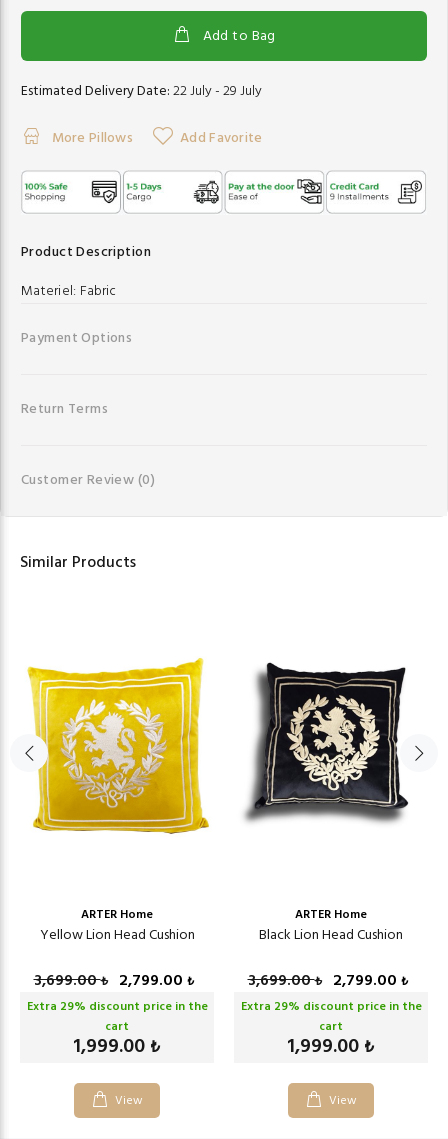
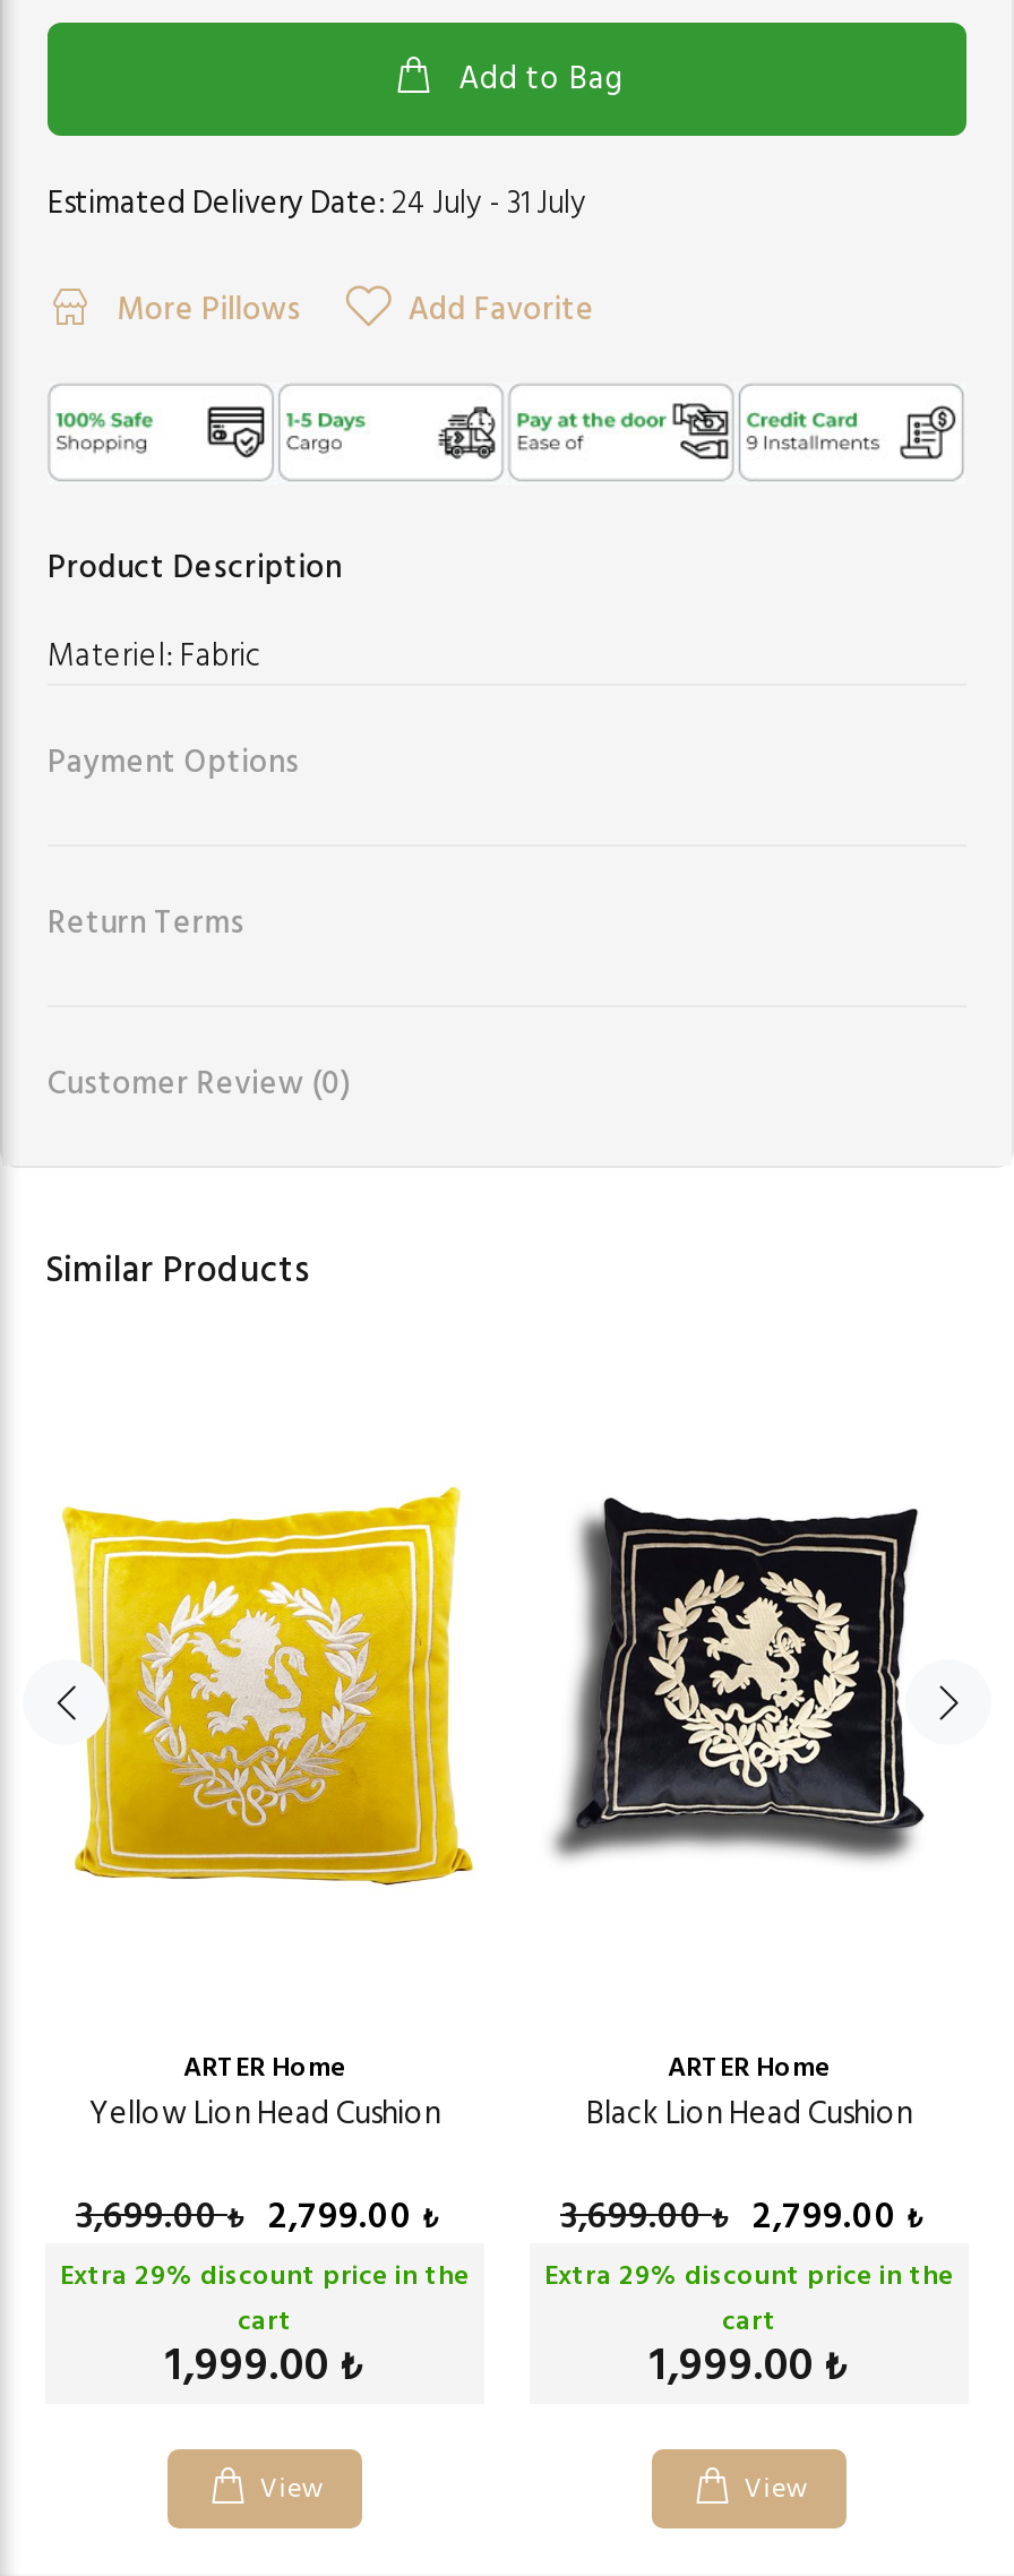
[21,80,262,103] Estimated Delivery Date: 22 July - 29 July -> [48,179,586,231] Estimated Delivery Date: 24 July - 31 July

